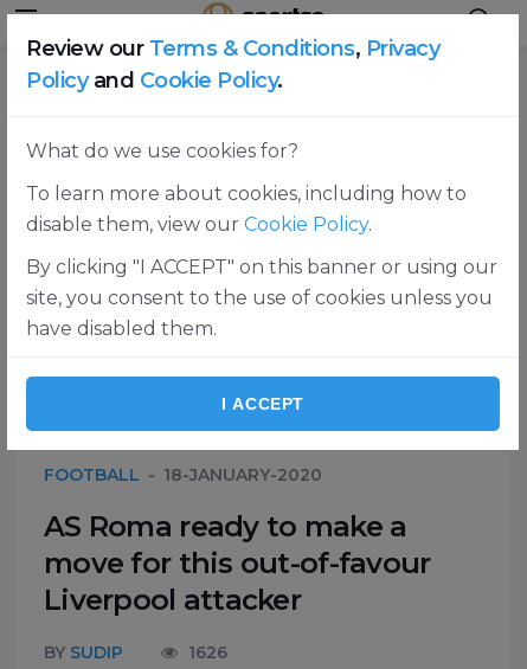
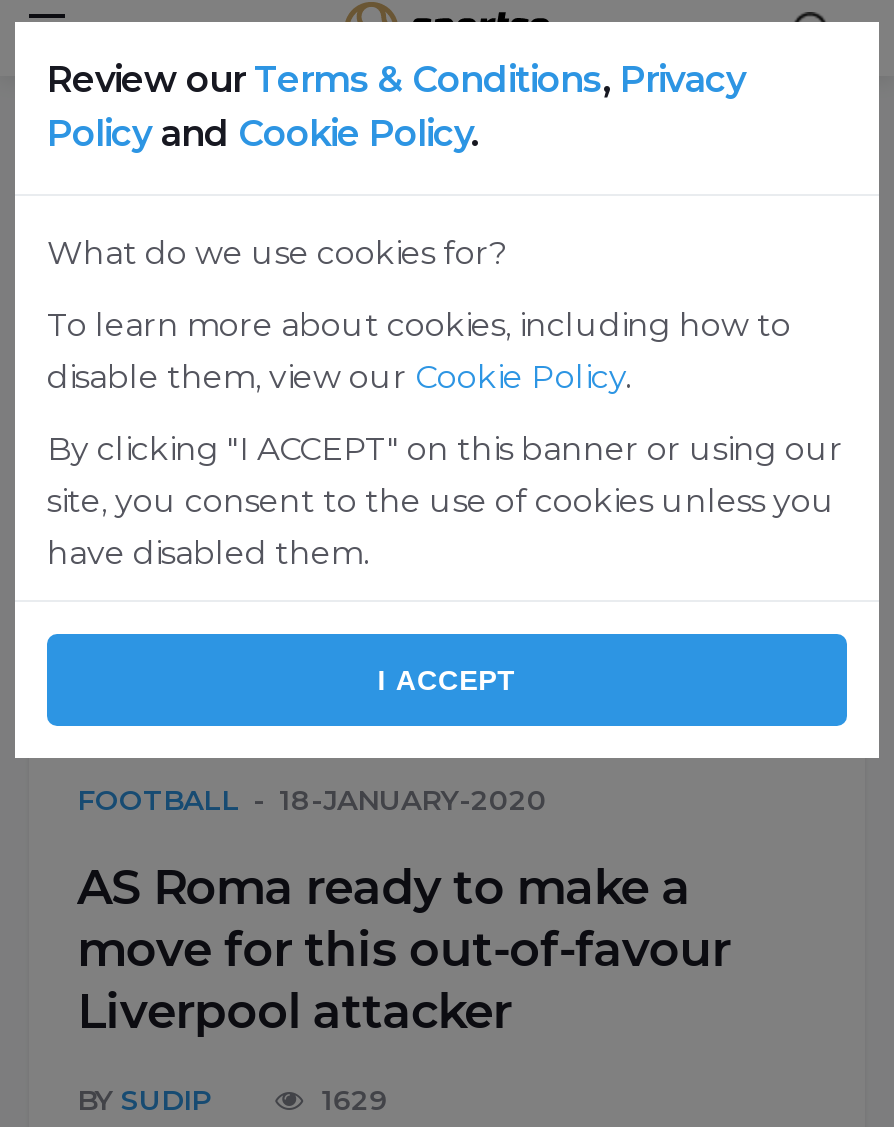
[188,642,227,663] 1626 -> [321,1082,387,1118] 1629

